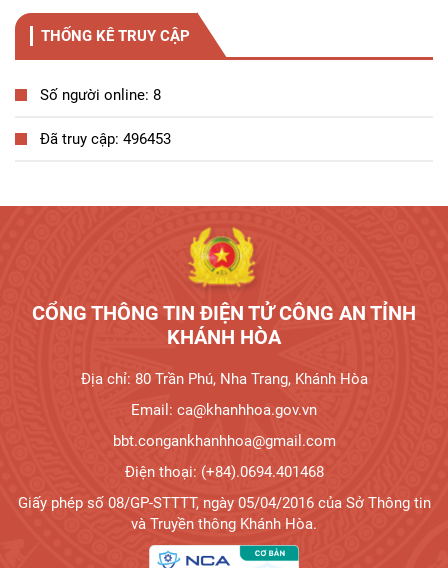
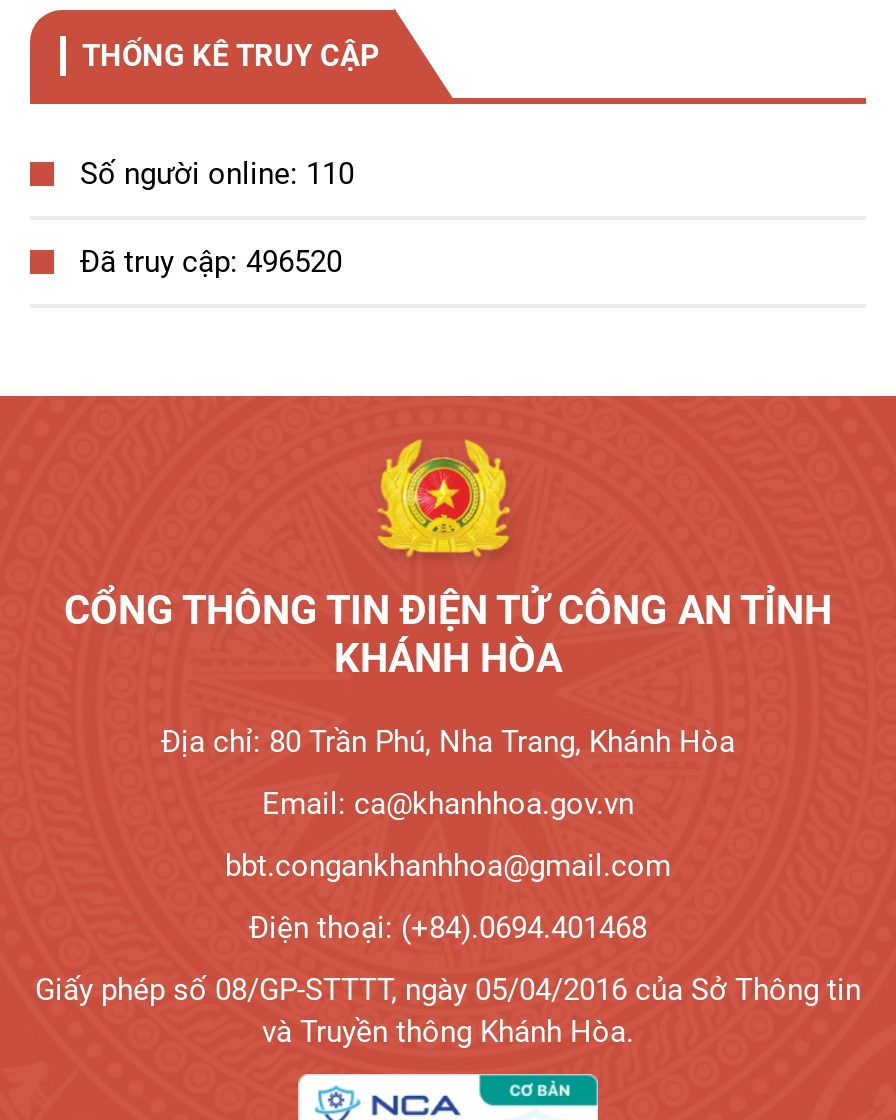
[40,86,161,104] Số người online: 8 -> [80,155,354,191] Số người online: 110
[40,130,171,148] Đã truy cập: 496453 -> [80,243,342,279] Đã truy cập: 496520

